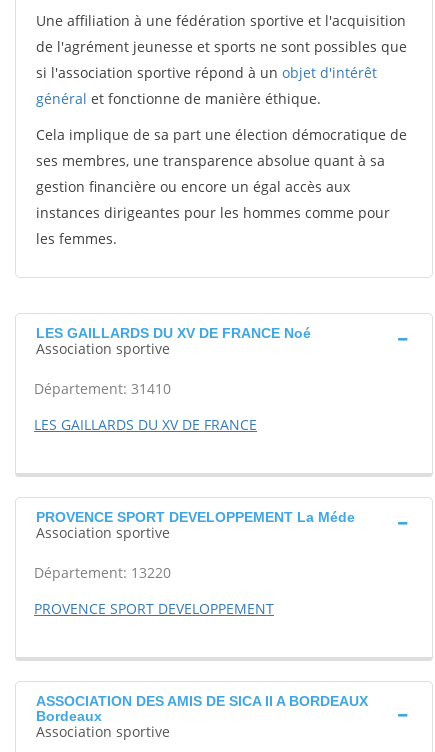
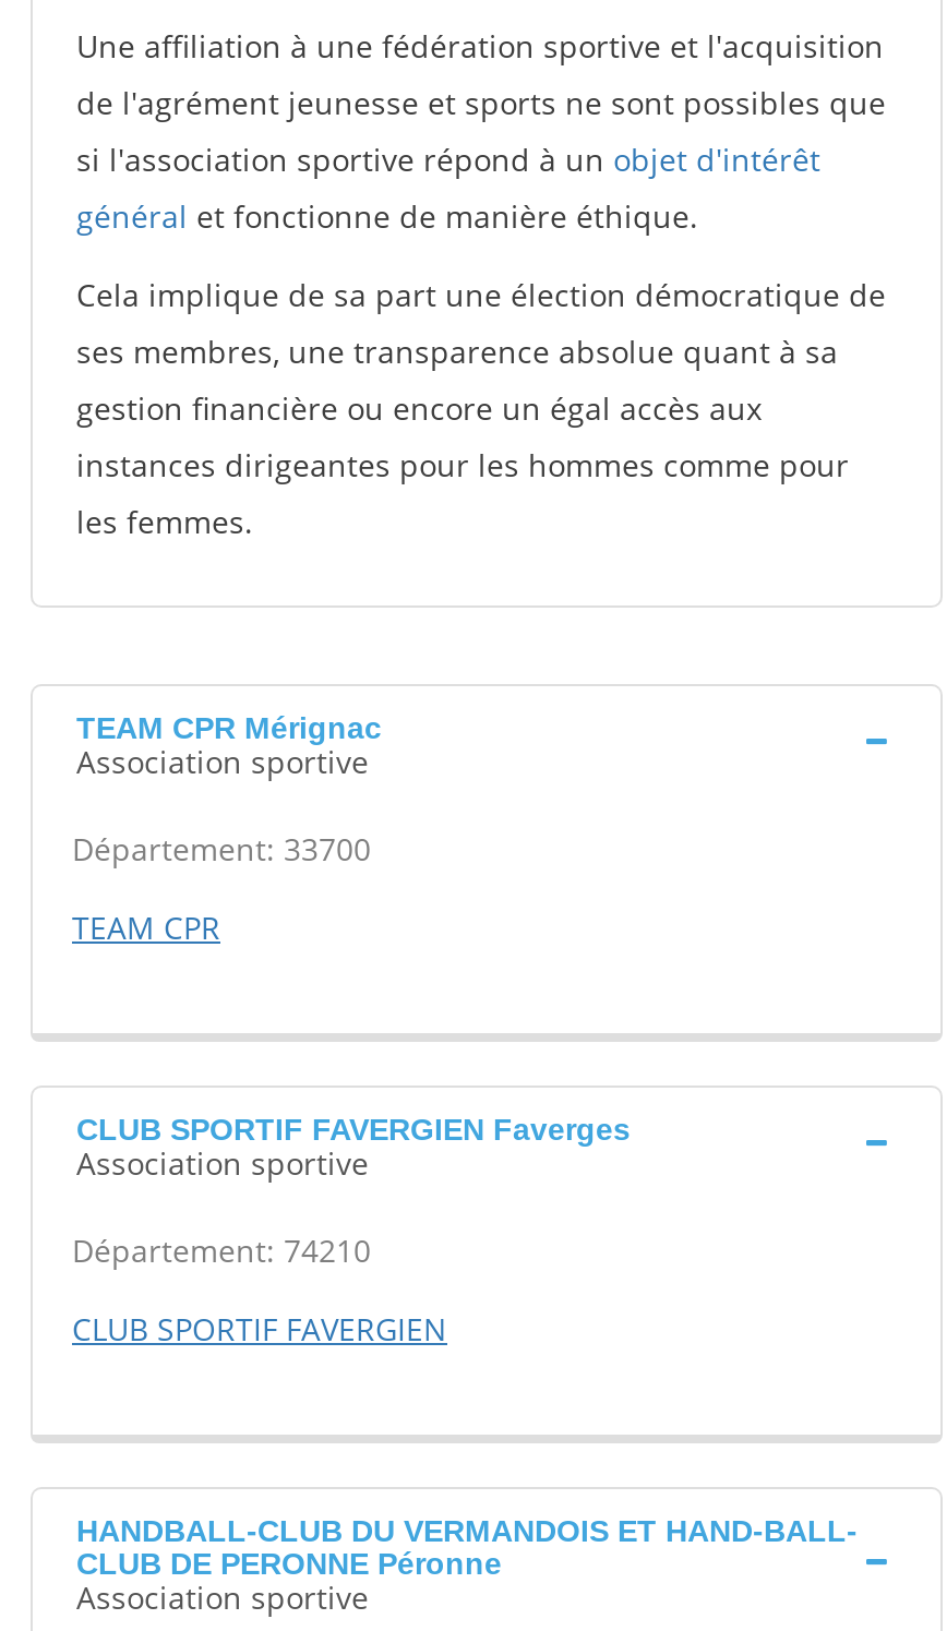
[36,325,311,341] LES GAILLARDS DU XV DE FRANCE Noé -> [76,710,382,745] TEAM CPR Mérignac
[34,379,171,398] Département: 31410 -> [72,828,371,870] Département: 33700
[34,415,257,434] LES GAILLARDS DU XV DE FRANCE -> [72,907,220,948] TEAM CPR
[36,509,355,525] PROVENCE SPORT DEVELOPPEMENT La Méde -> [76,1112,631,1147] CLUB SPORTIF FAVERGIEN Faverges
[34,563,171,582] Département: 13220 -> [72,1230,371,1271] Département: 74210
[34,599,274,618] PROVENCE SPORT DEVELOPPEMENT -> [72,1308,447,1350] CLUB SPORTIF FAVERGIEN
[36,693,368,724] ASSOCIATION DES AMIS DE SICA II A BORDEAUX | Bordeaux -> [76,1513,858,1581] HANDBALL-CLUB DU VERMANDOIS ET HAND-BALL- | CLUB DE PERONNE Péronne

